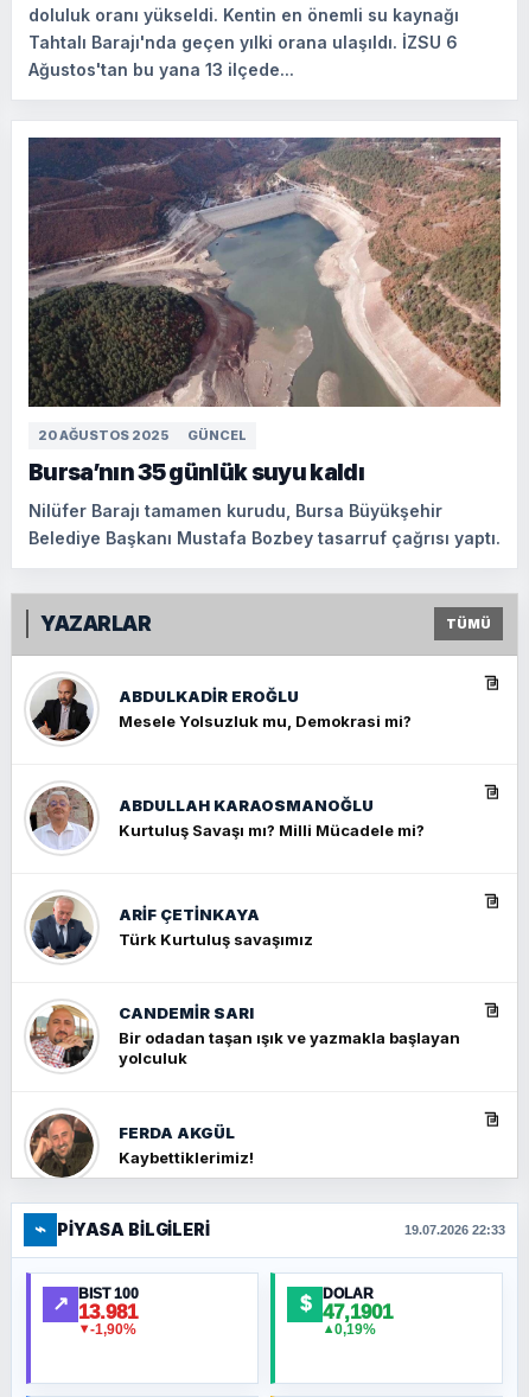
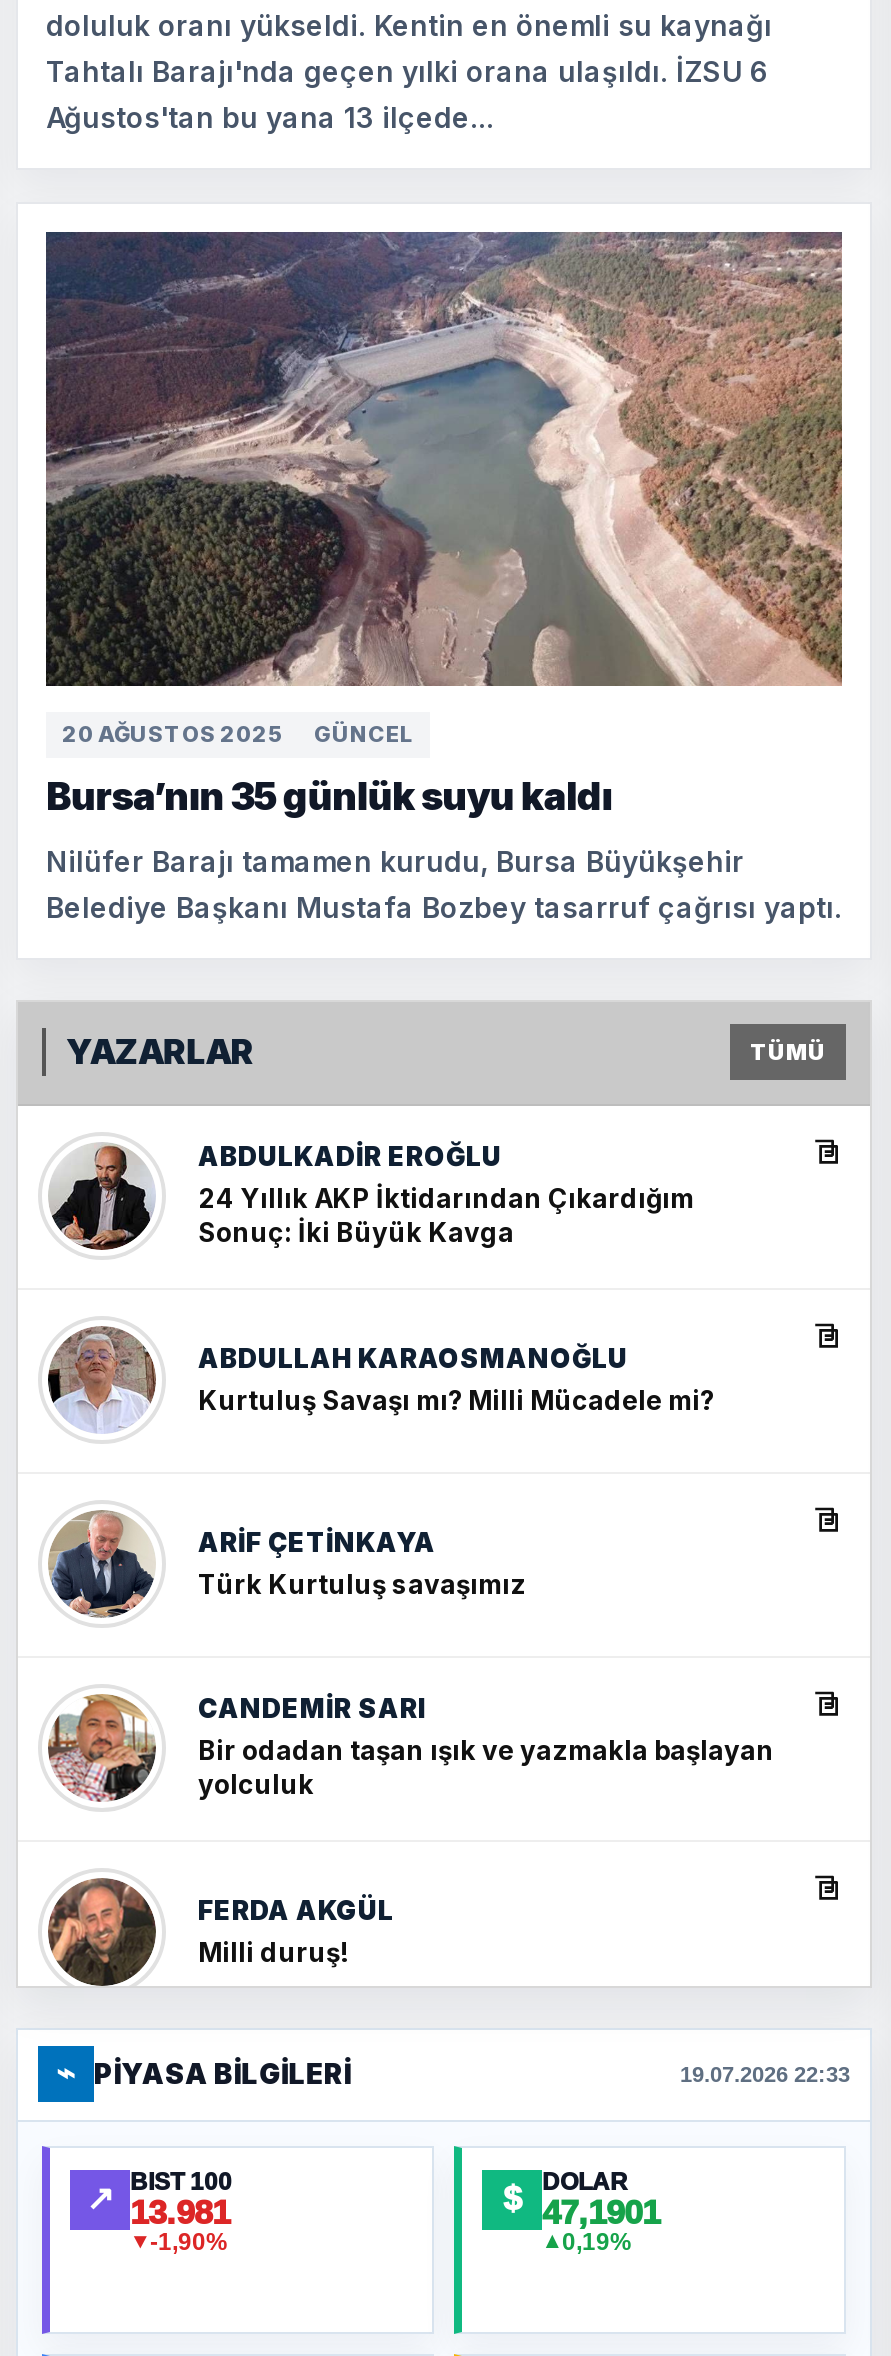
[119,711,412,730] Mesele Yolsuzluk mu, Demokrasi mi? -> [198,1182,694,1248] 24 Yıllık AKP İktidarından Çıkardığım | Sonuç: İki Büyük Kavga
[119,1147,254,1166] Kaybettiklerimiz! -> [198,1935,348,1967] Milli duruş!

